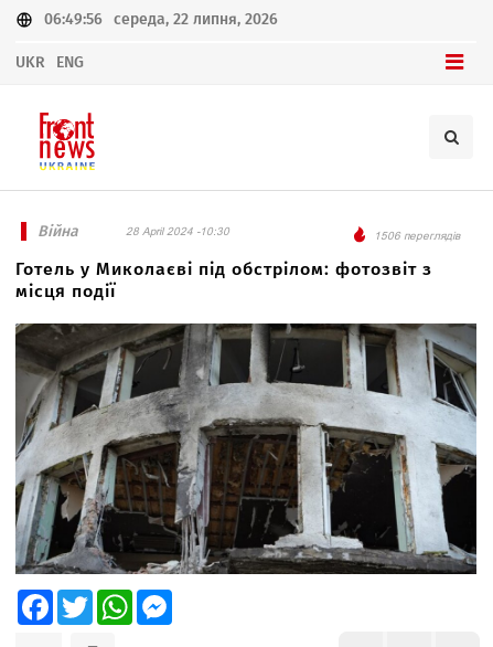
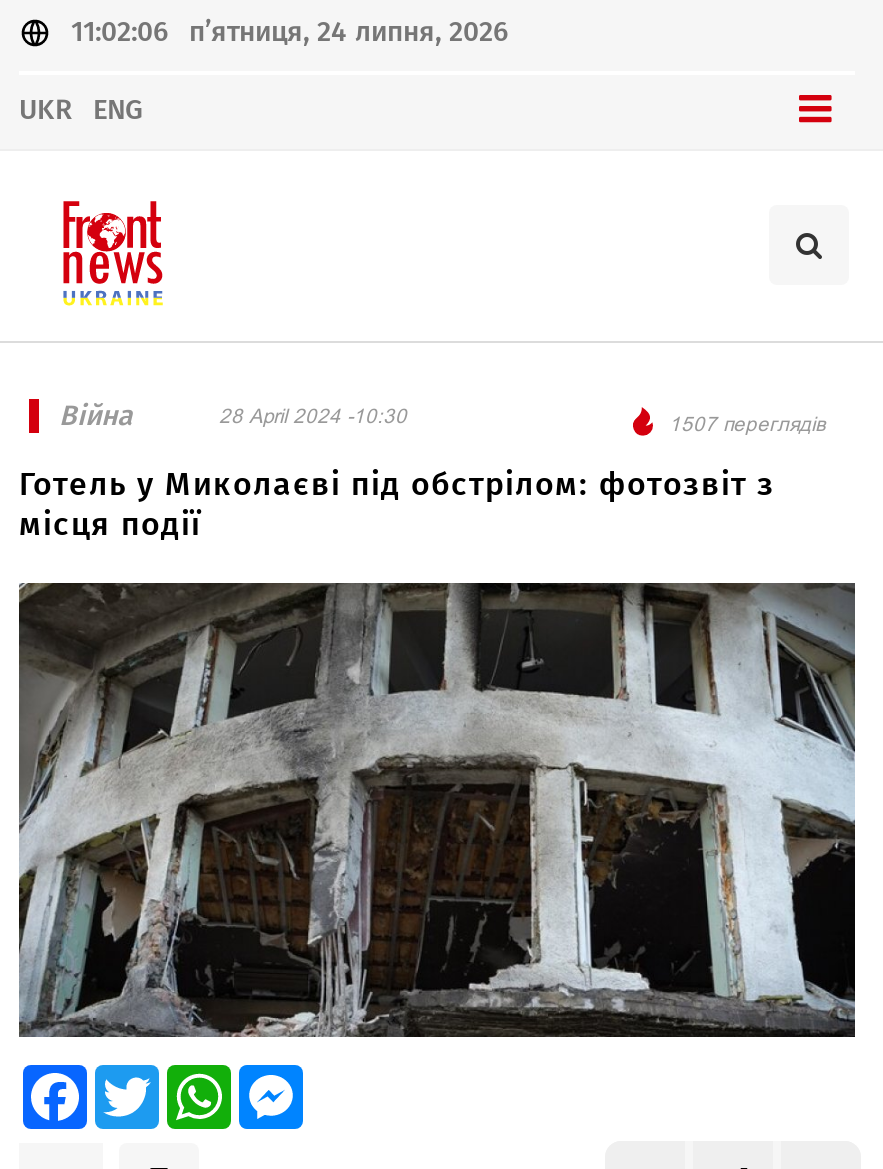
[44,10,278,29] 06:49:56 середа, 22 липня, 2026 -> [71,15,509,49] 11:02:06 п’ятниця, 24 липня, 2026
[374,229,460,243] 1506 переглядів -> [669,411,825,437] 1507 переглядів

